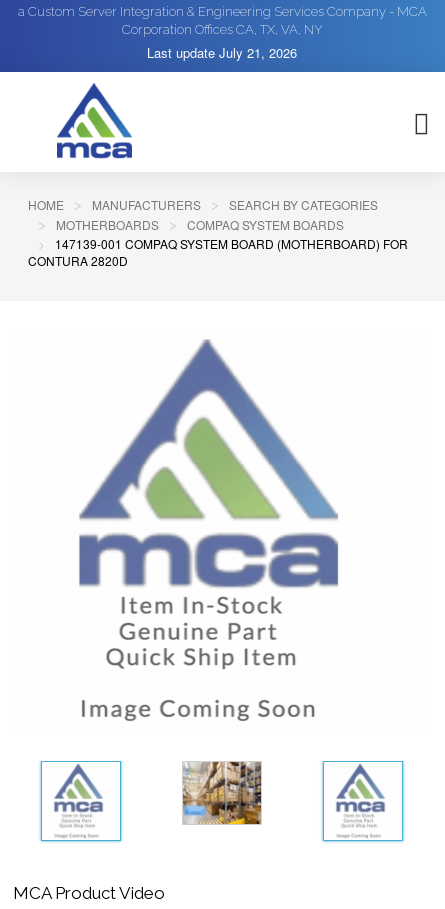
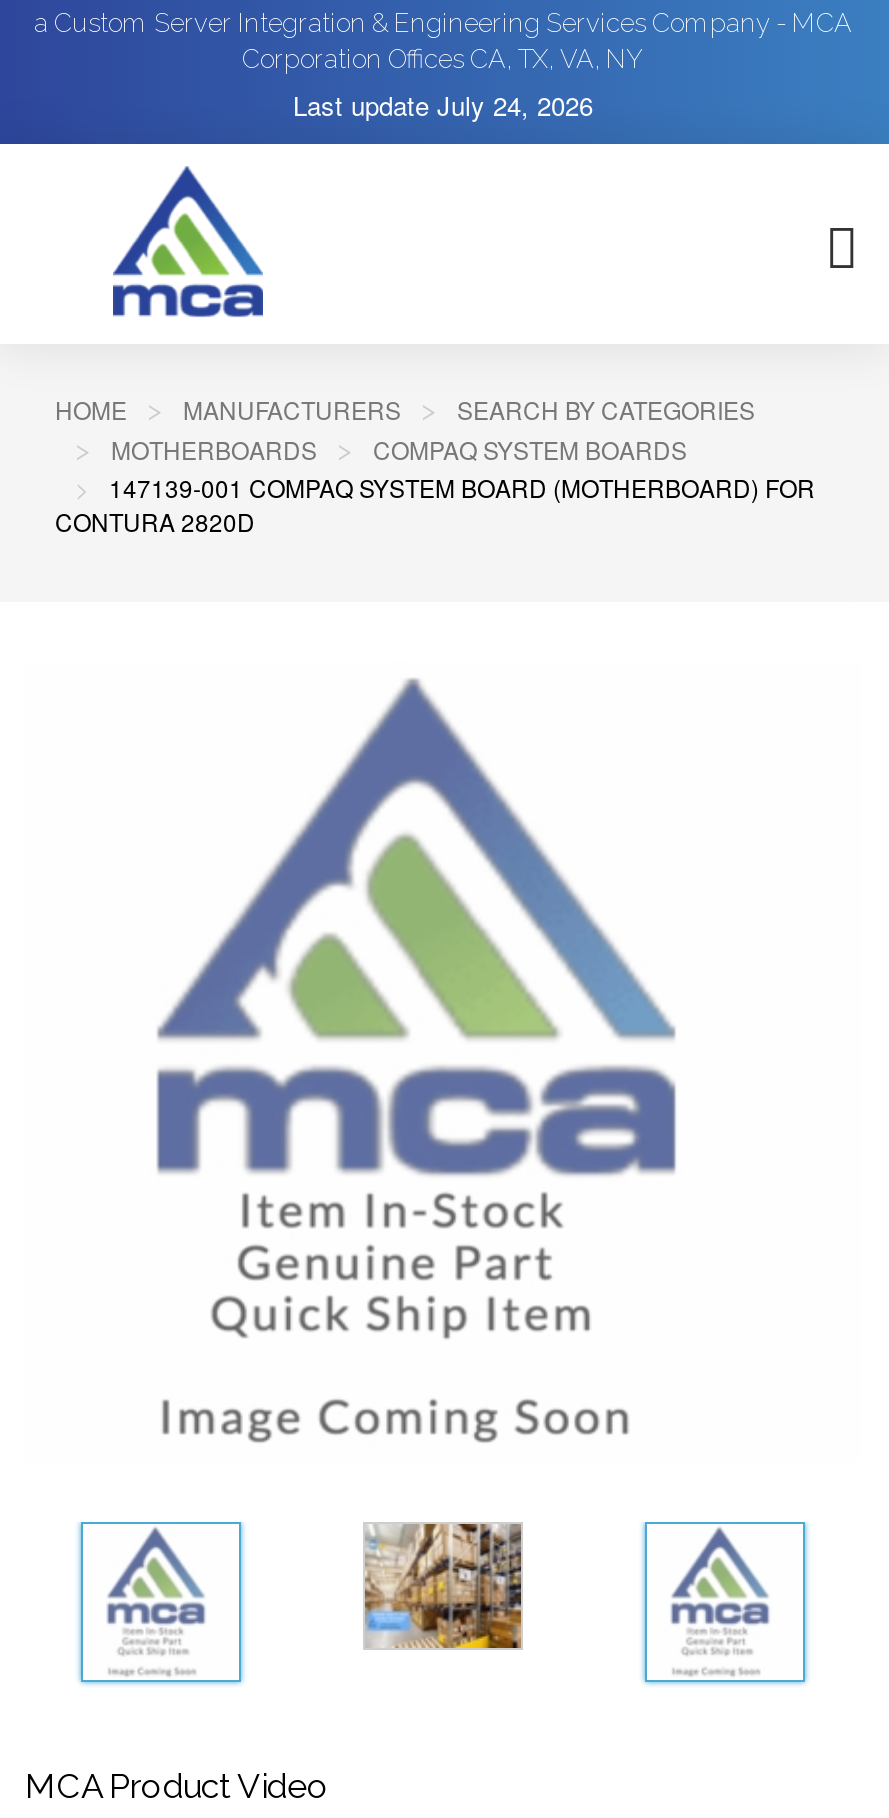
[147,43,297,62] Last update July 21, 2026 -> [293,86,593,124] Last update July 24, 2026

